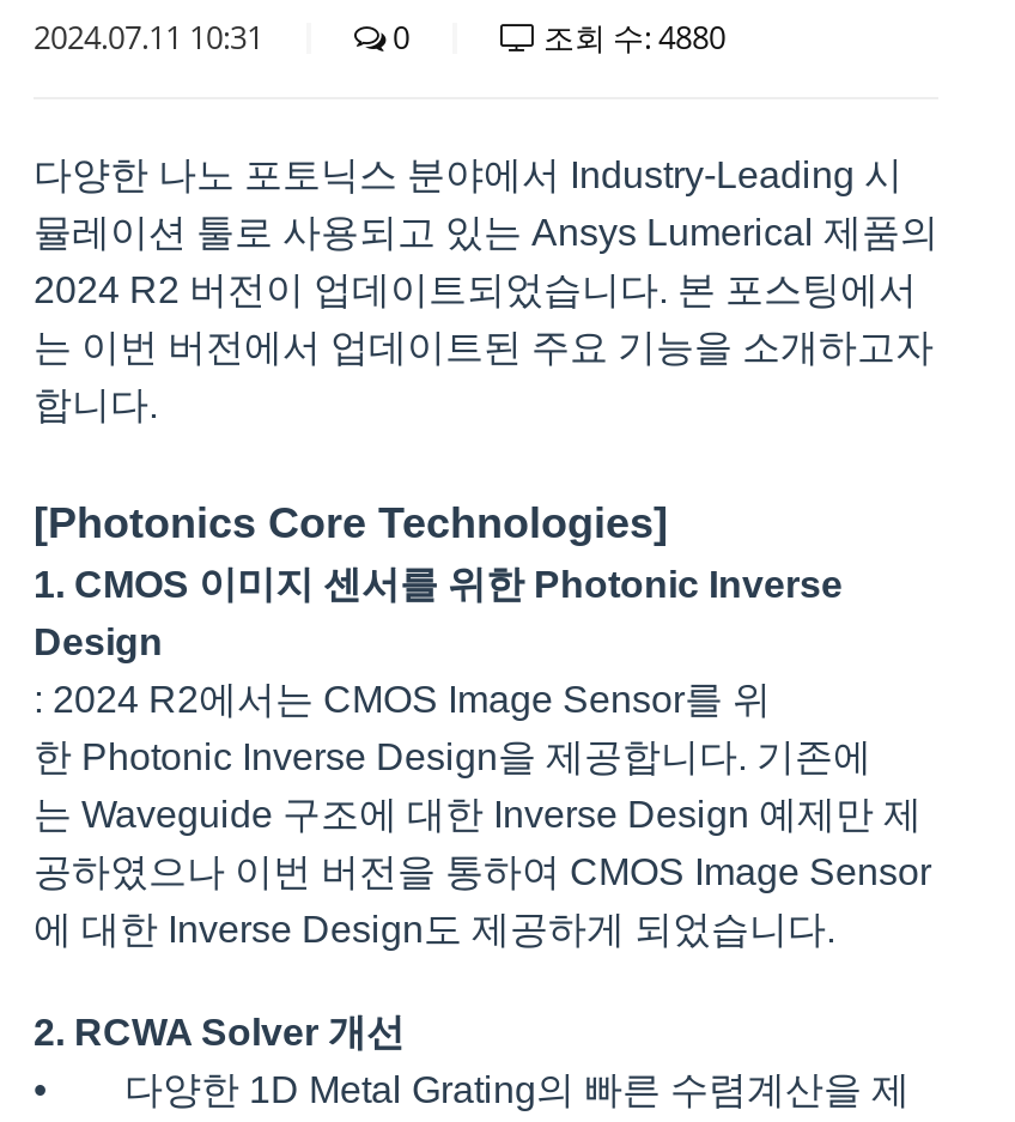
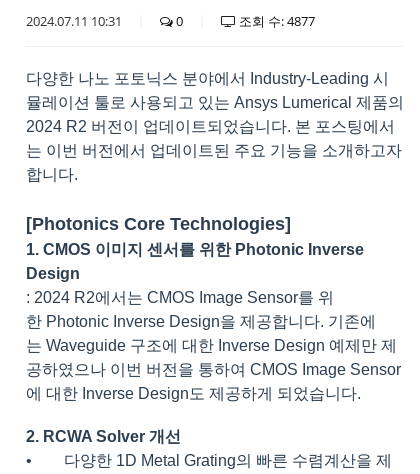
[543,16,725,59] 조회 수: 4880 -> [239,12,315,30] 조회 수: 4877

